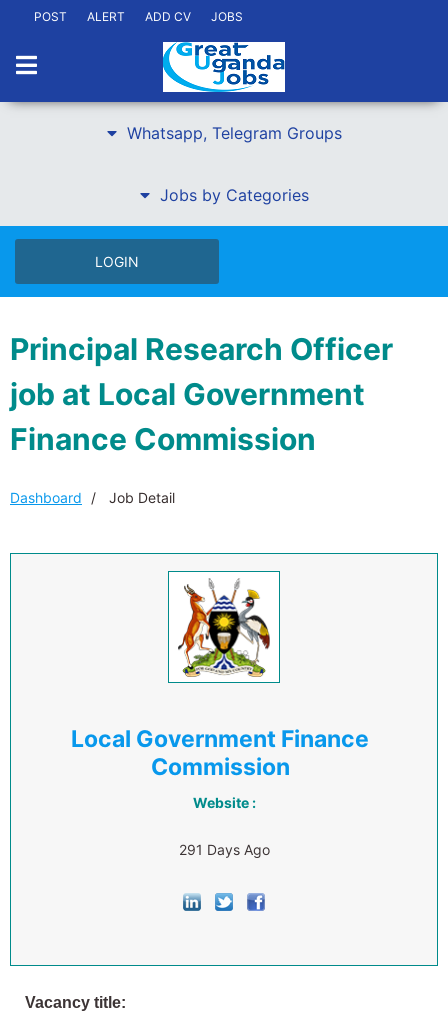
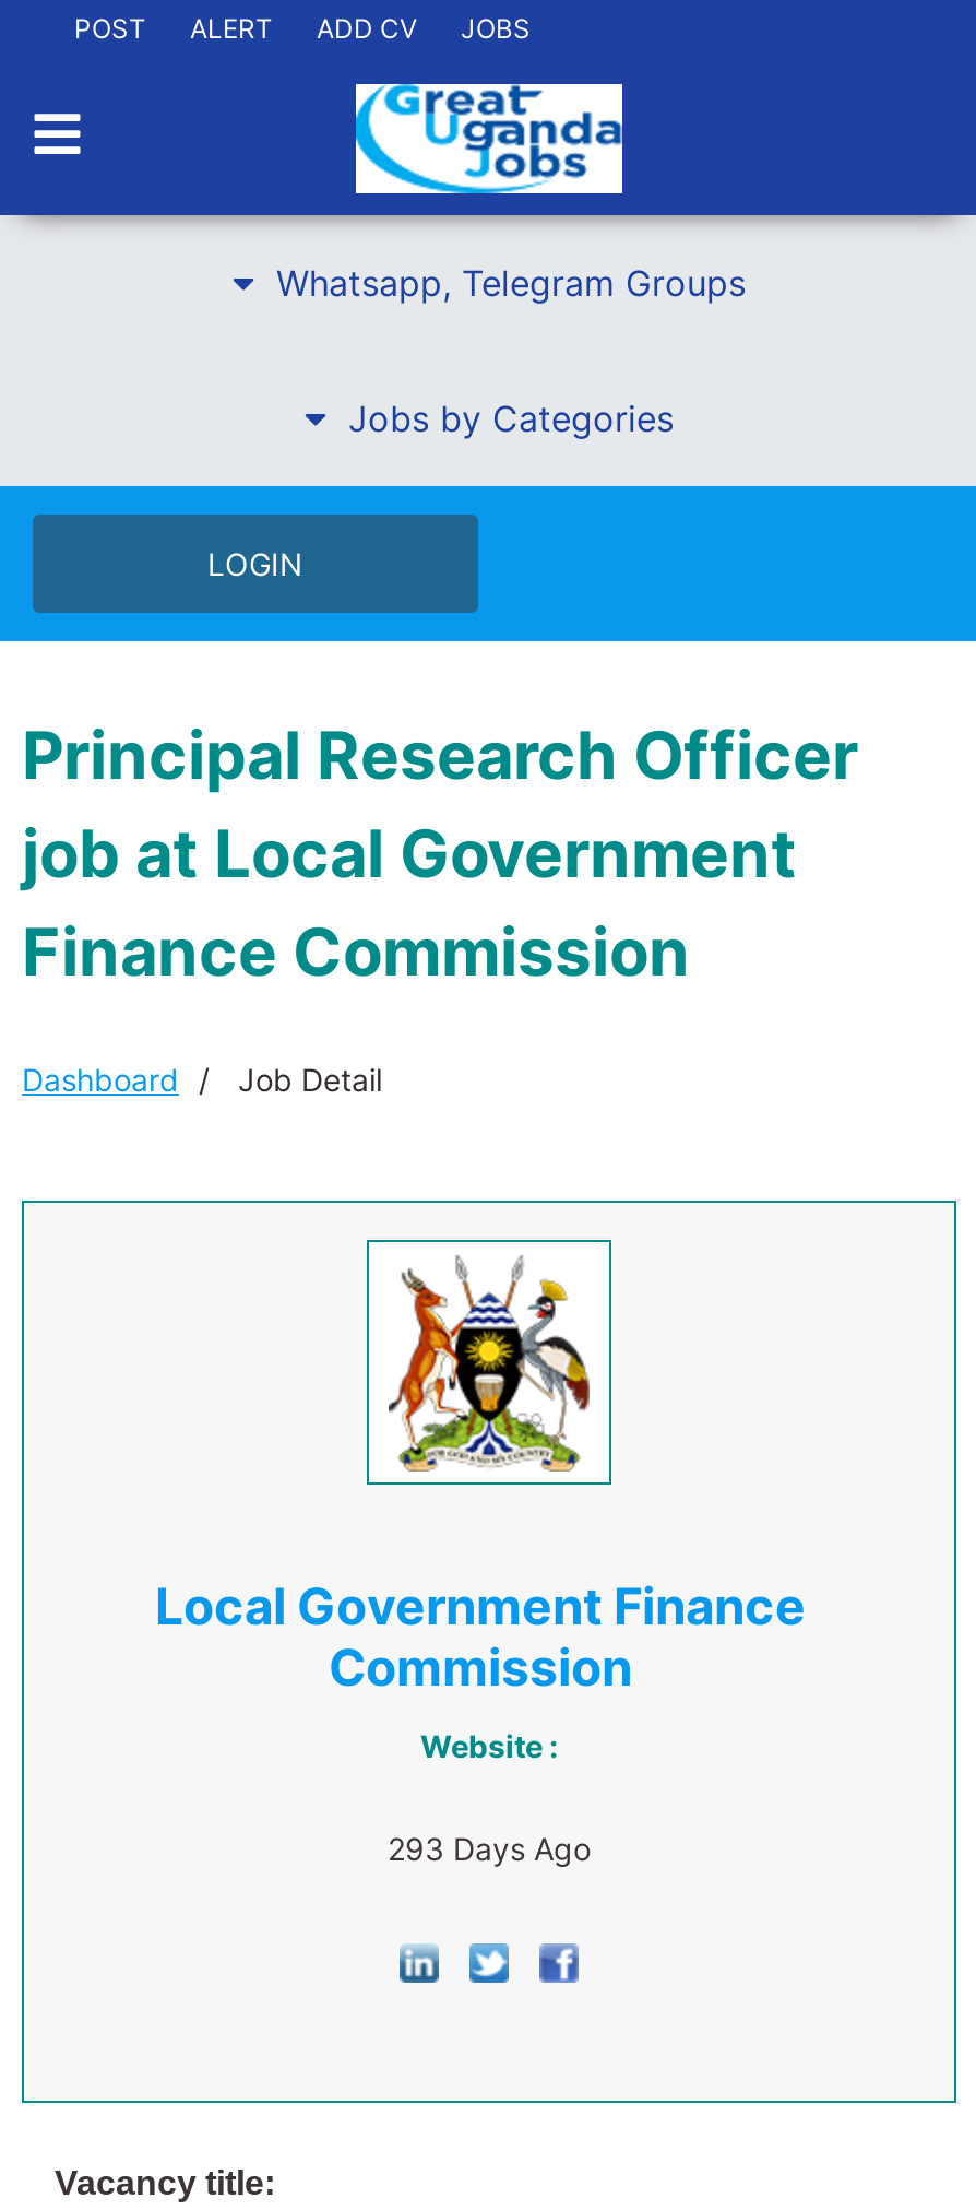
[178,841,269,858] 291 Days Ago -> [388,1830,591,1867] 293 Days Ago

